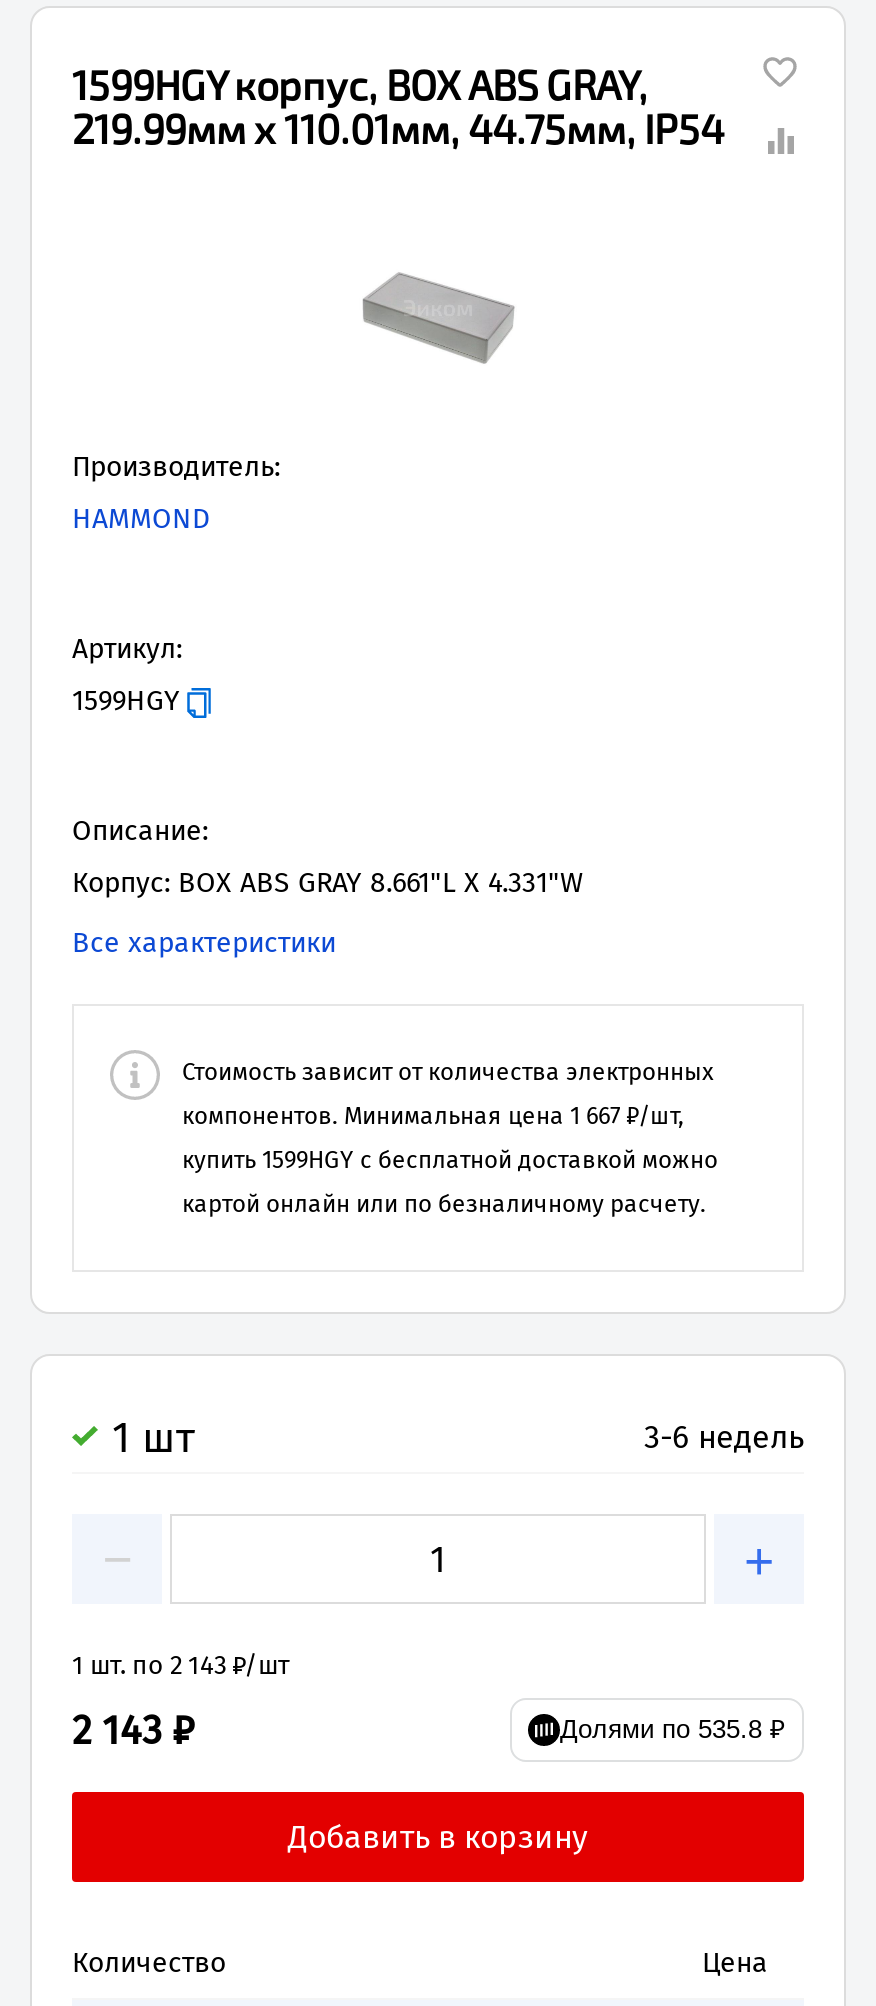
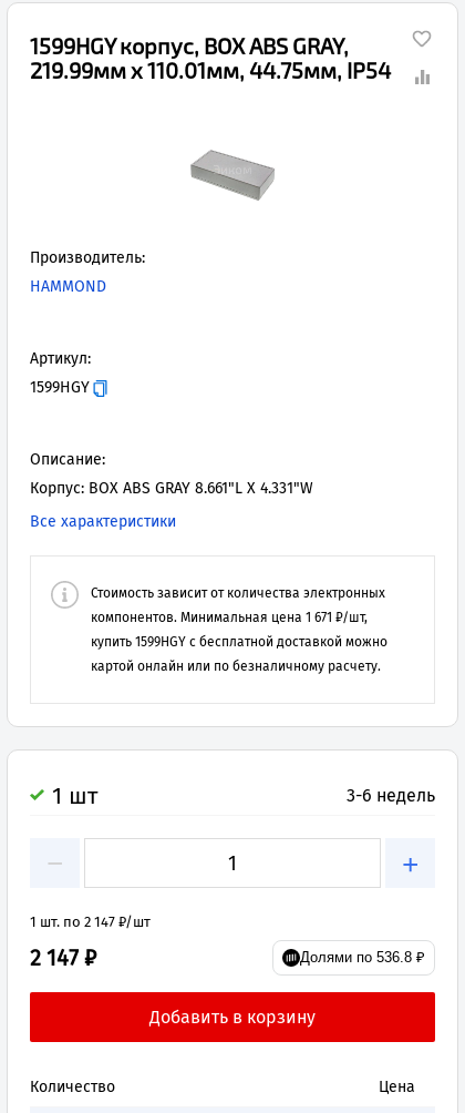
[182,1102,684,1130] компонентов. Минимальная цена 1 667 ₽/шт, -> [91,610,368,625] компонентов. Минимальная цена 1 671 ₽/шт,
[72,1650,290,1680] 1 шт. по 2 143 ₽/шт -> [30,913,151,930] 1 шт. по 2 147 ₽/шт
[72,1706,194,1754] 2 143 ₽ -> [30,944,96,971] 2 147 ₽
[560,1714,786,1744] Долями по 535.8 ₽ -> [300,949,425,966] Долями по 536.8 ₽

